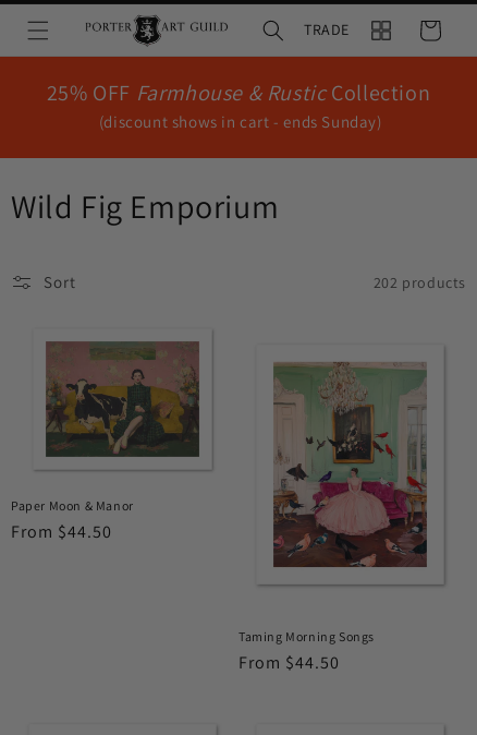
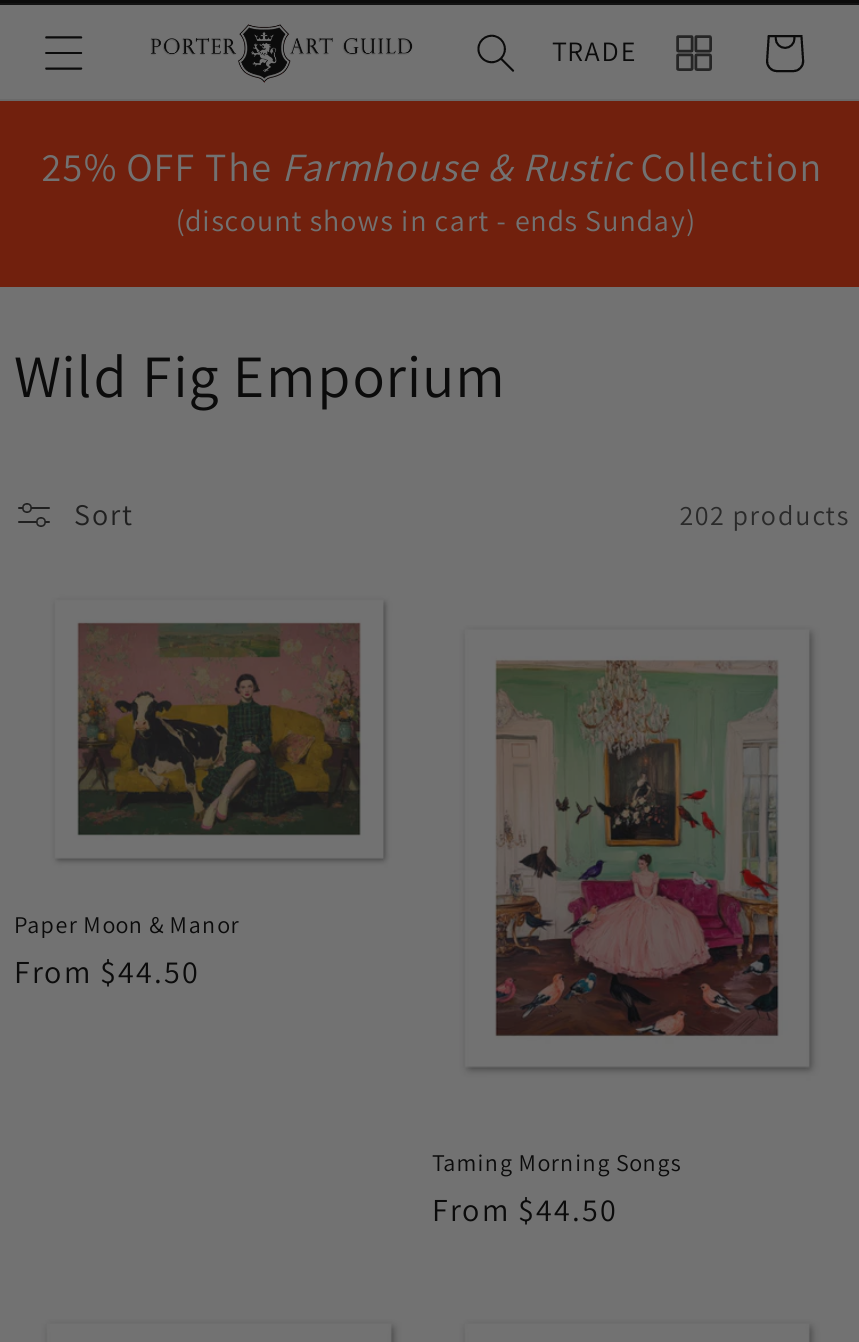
[47,79,430,107] 25% OFF Farmhouse & Rustic Collection -> [41,141,823,193] 25% OFF The Farmhouse & Rustic Collection

